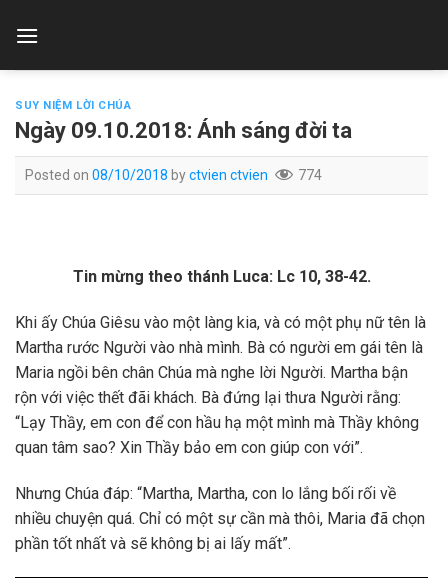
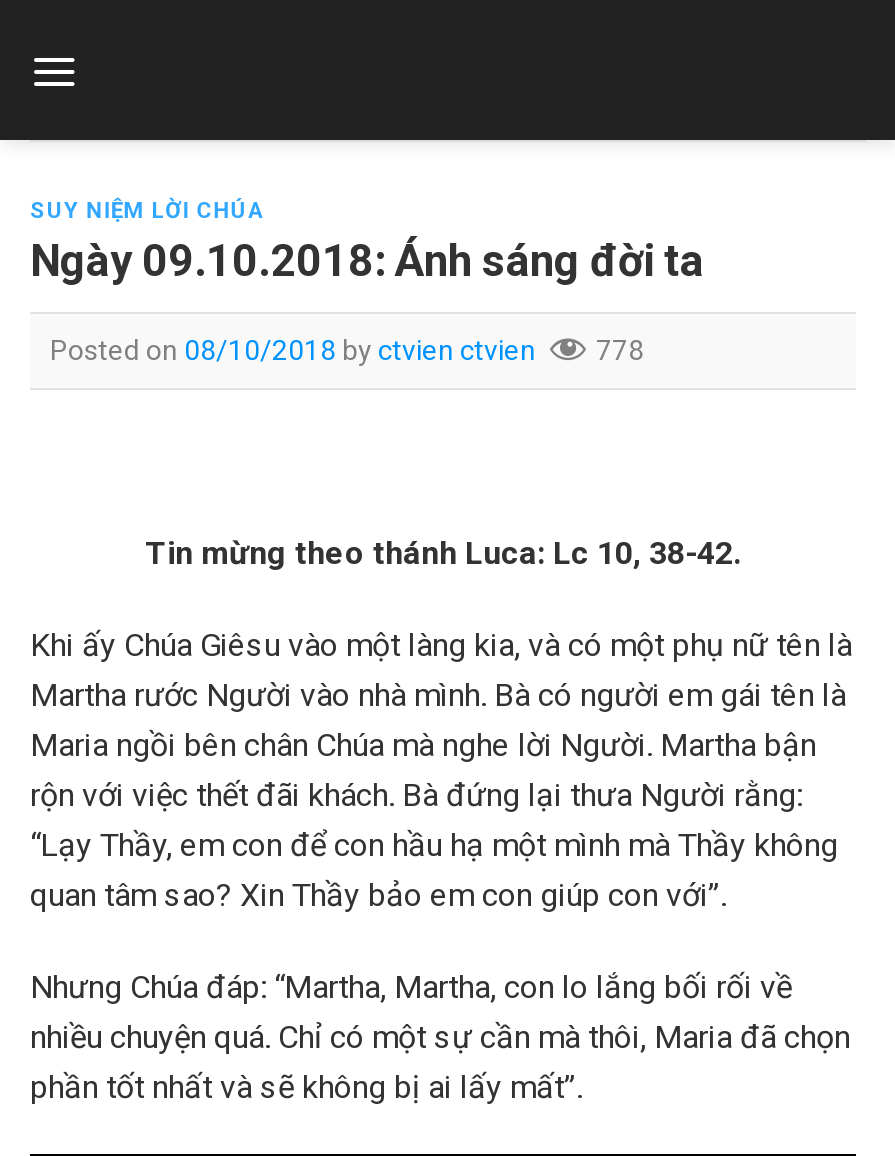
[25,167,322,183] Posted on 08/10/2018 by ctvien ctvien 774 -> [50,333,644,365] Posted on 08/10/2018 by ctvien ctvien 778

